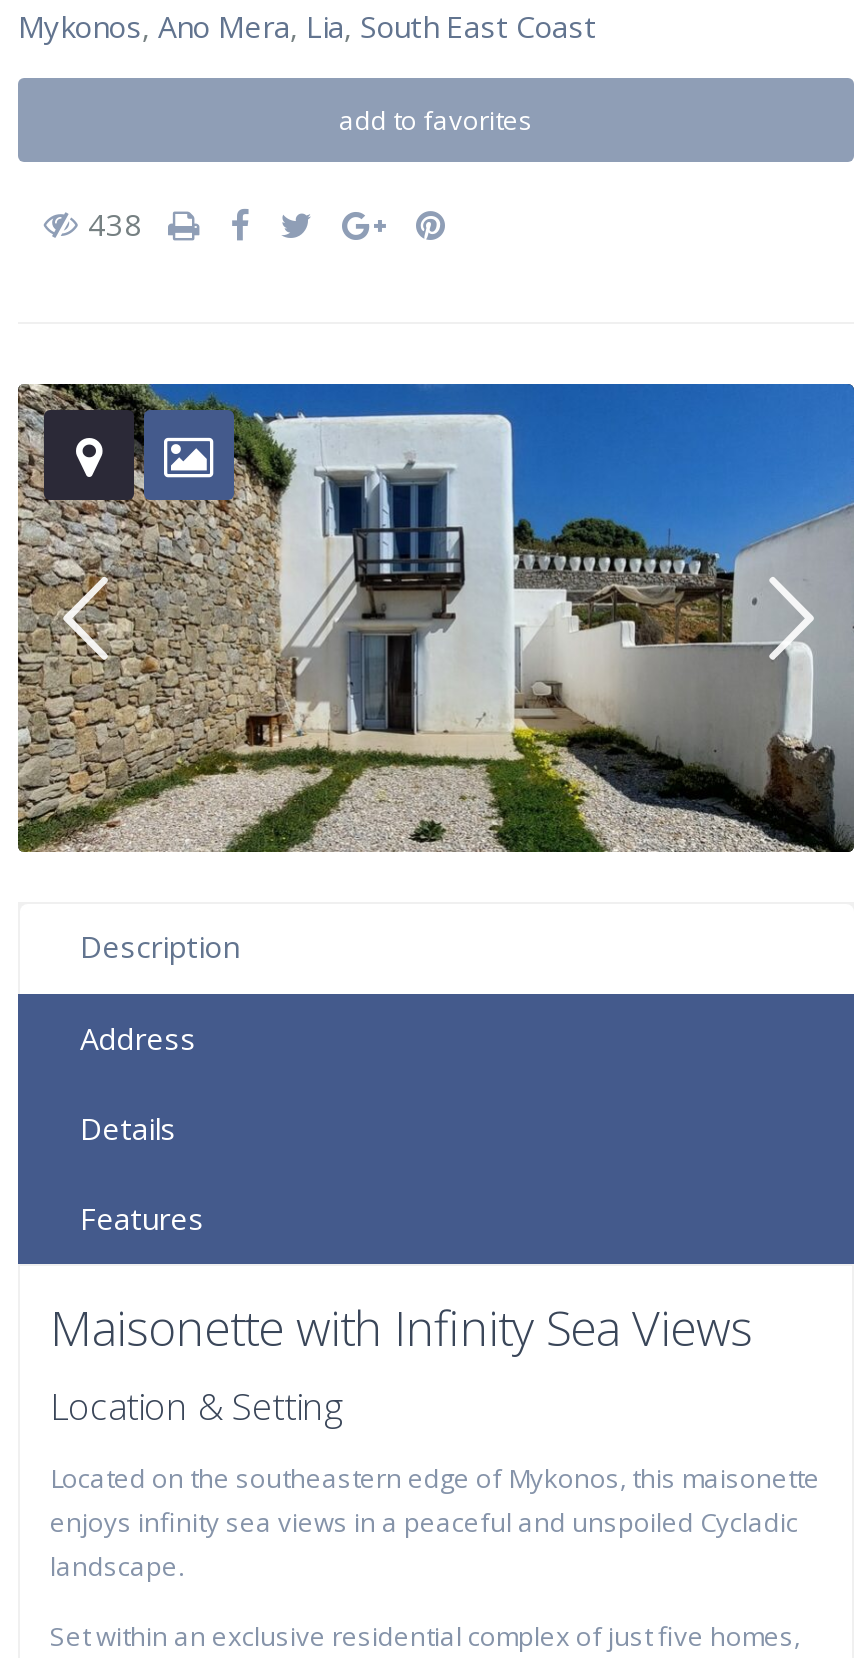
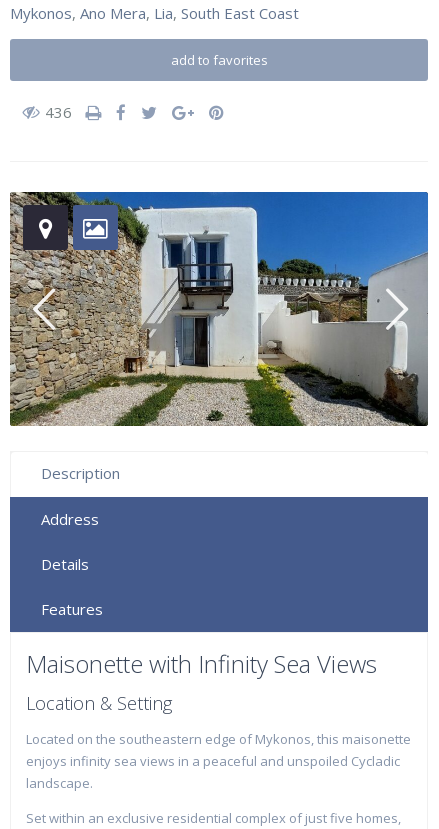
[88,204,142,244] 438 -> [45,102,72,122] 436

